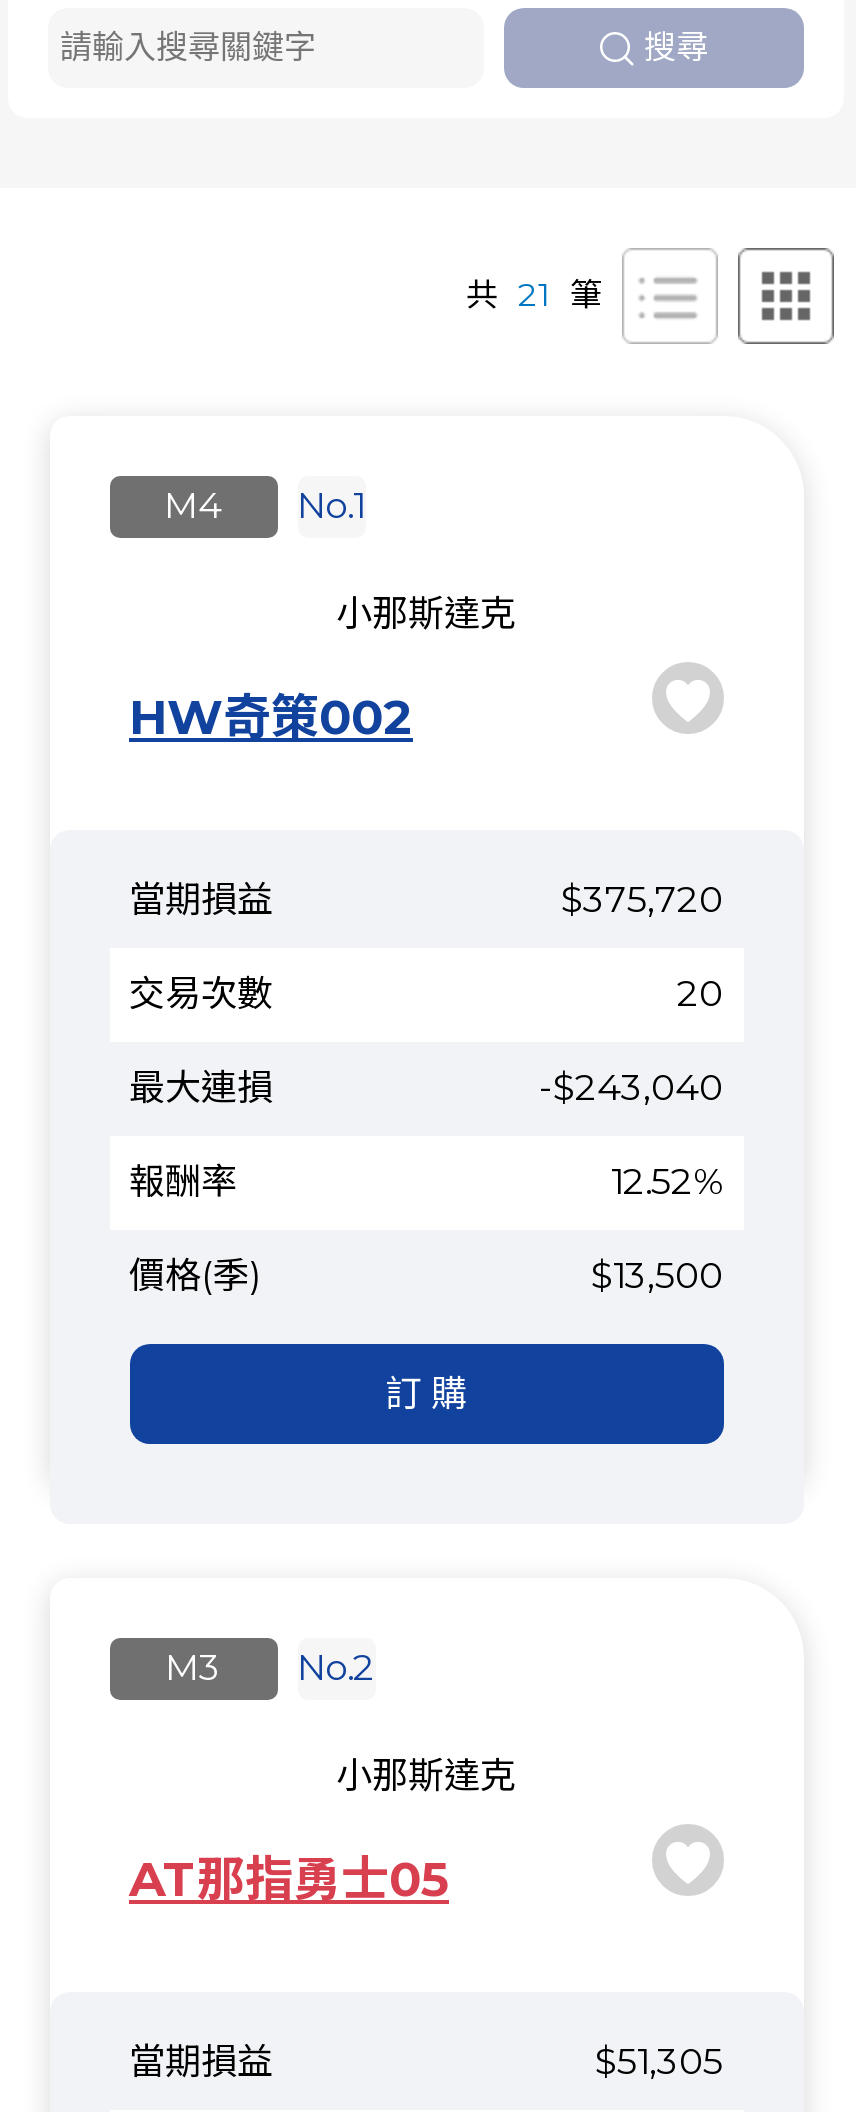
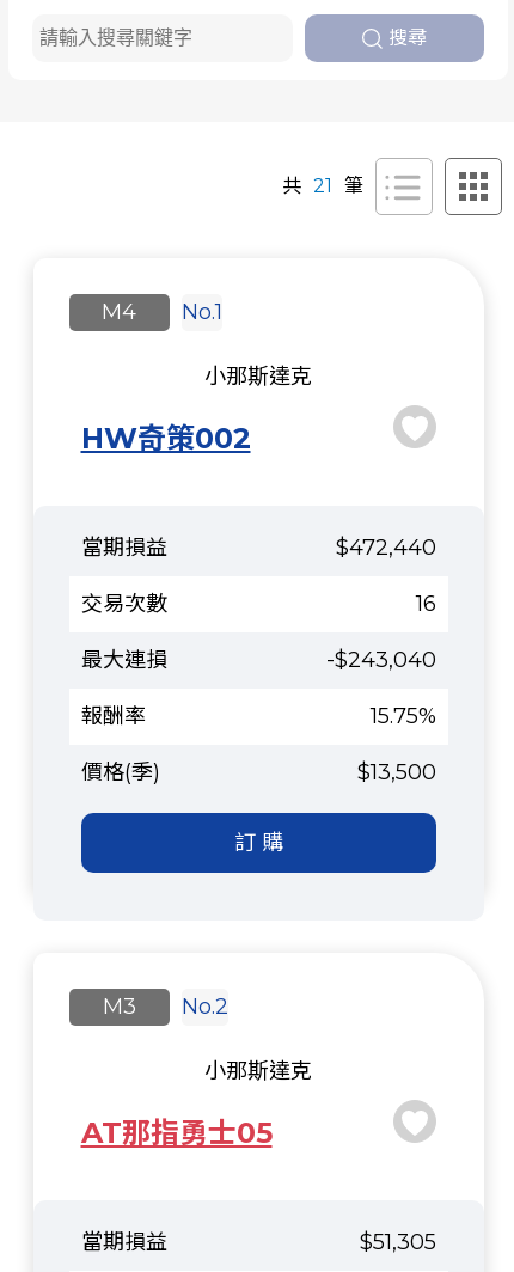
[561,878,723,922] $375,720 -> [335,534,436,561] $472,440
[677,972,723,1016] 20 -> [415,591,436,617] 16
[611,1160,723,1204] 12.52% -> [370,703,436,729] 15.75%

